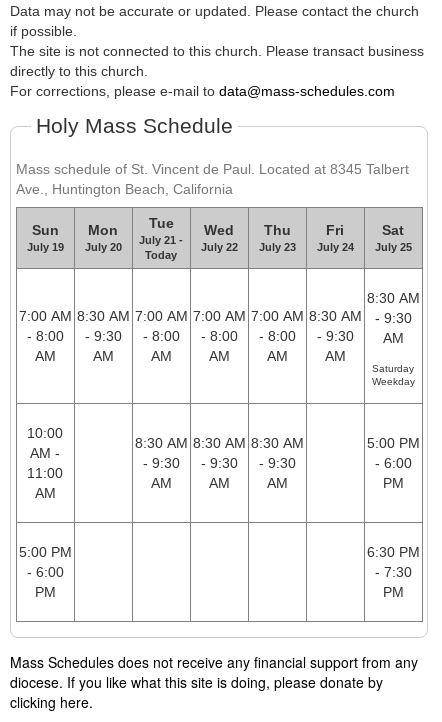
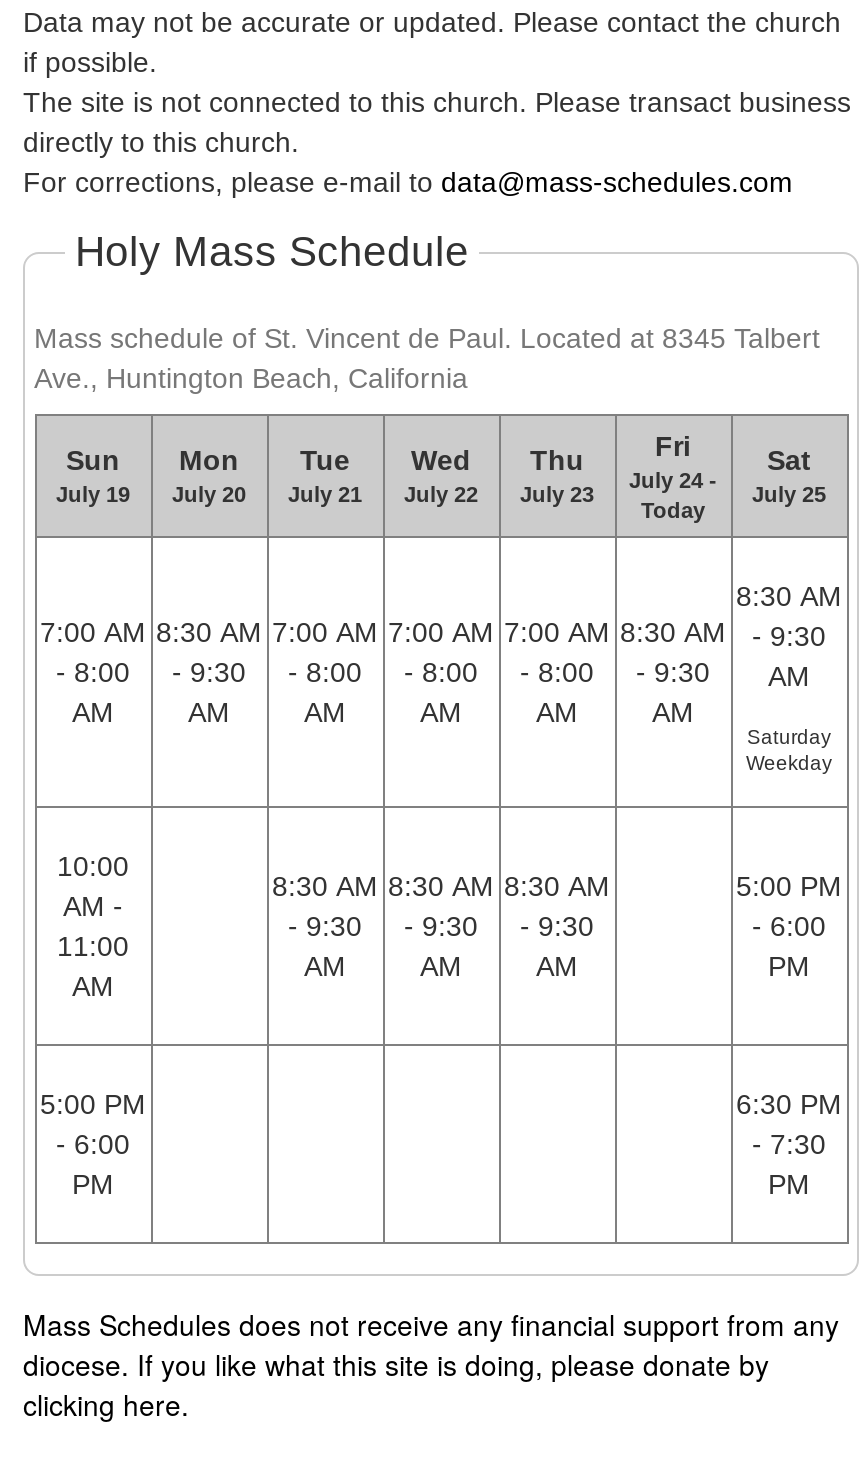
[139,234,183,261] July 21 - | Today -> [288,482,362,506] July 21
[316,241,353,253] July 24 -> [629,468,717,522] July 24 - | Today

